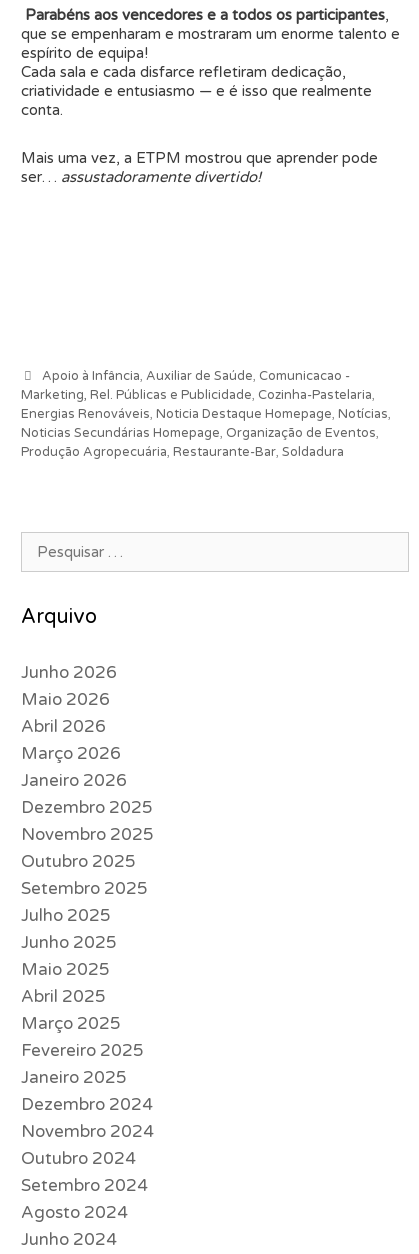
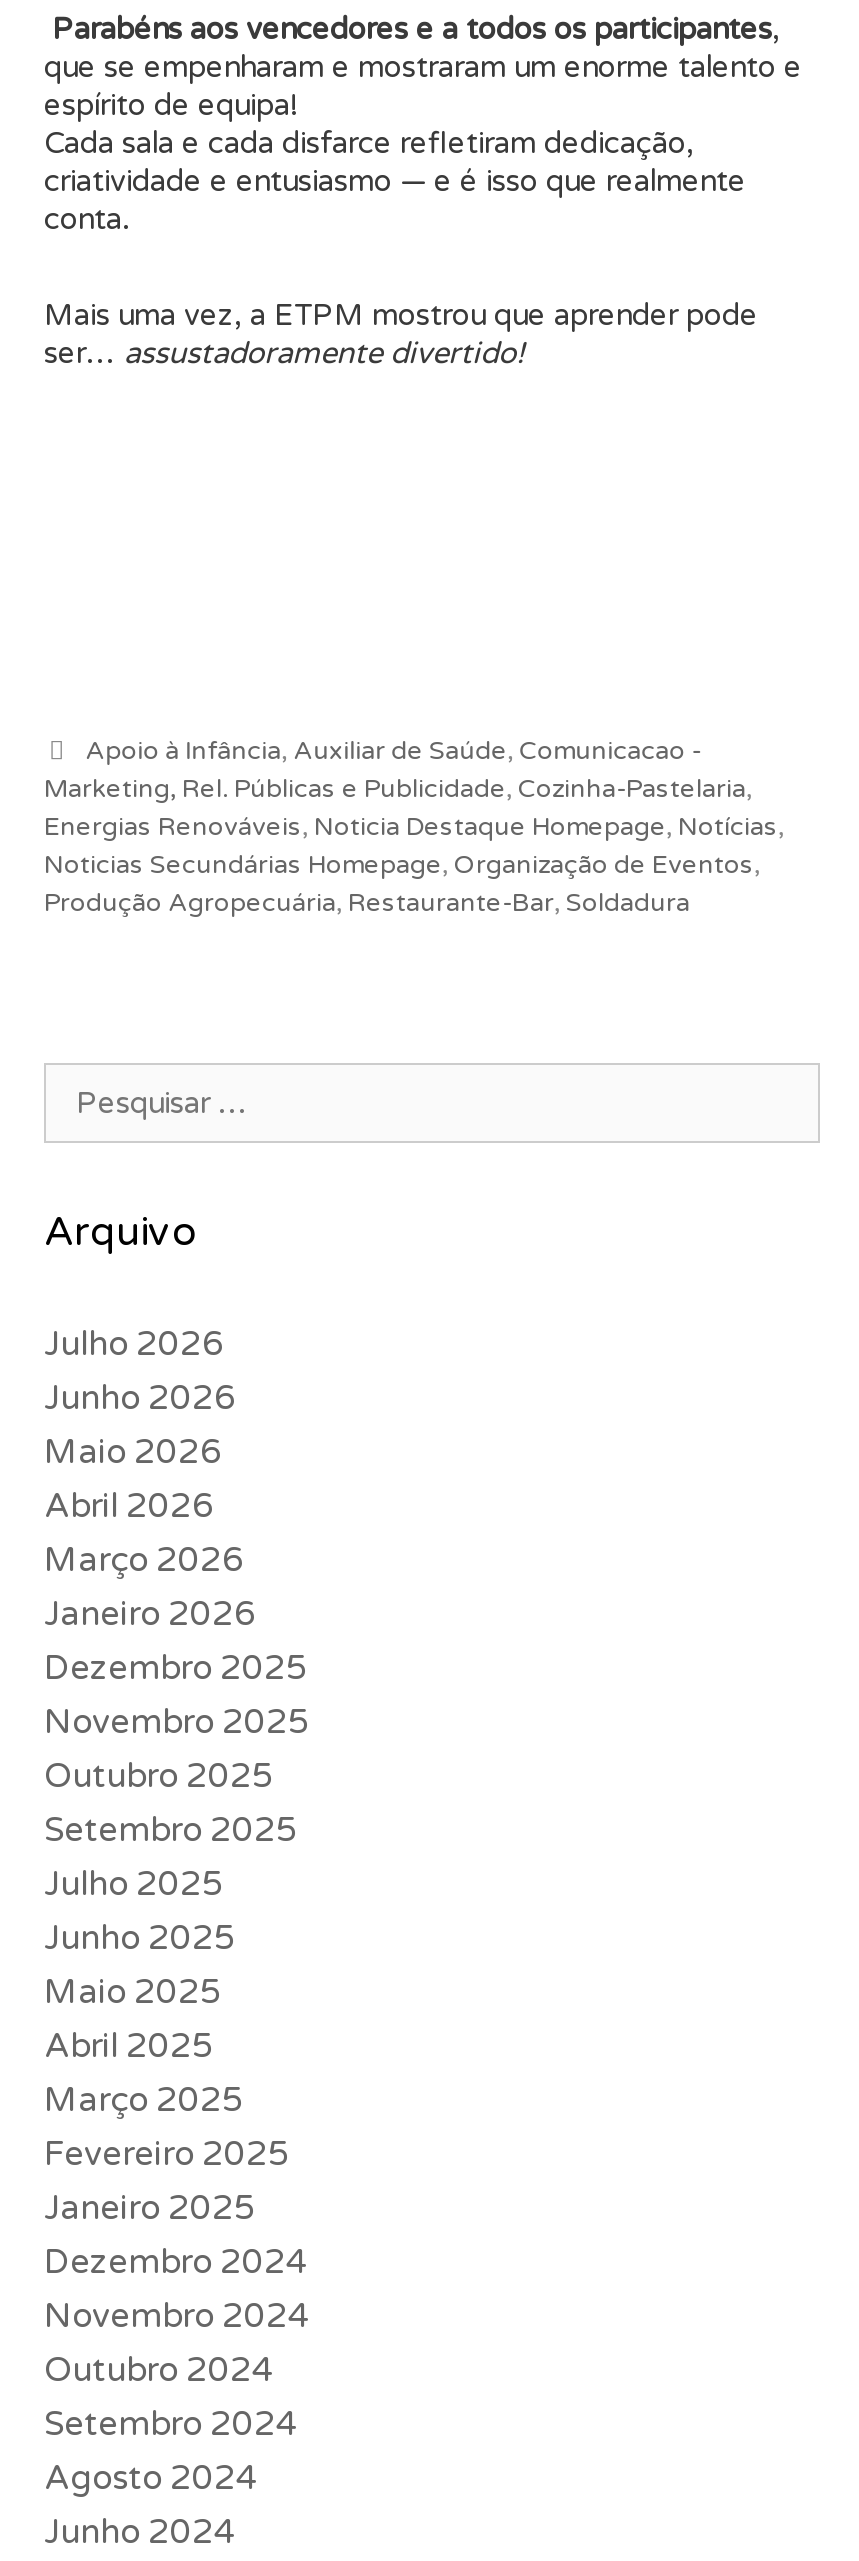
none -> [44,1324,224,1366] Julho 2026

